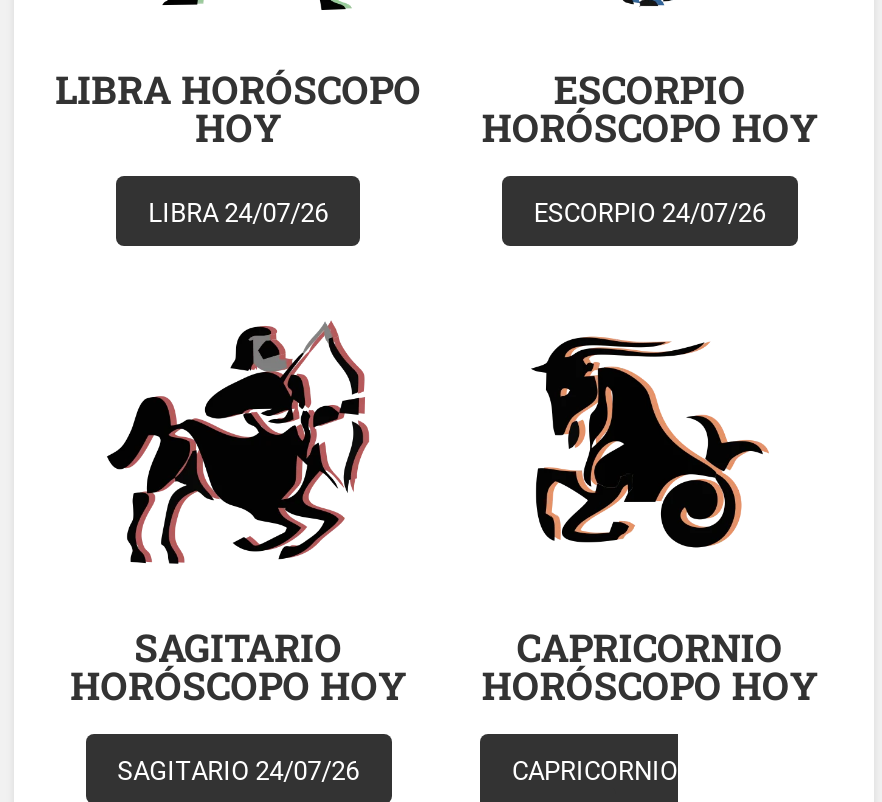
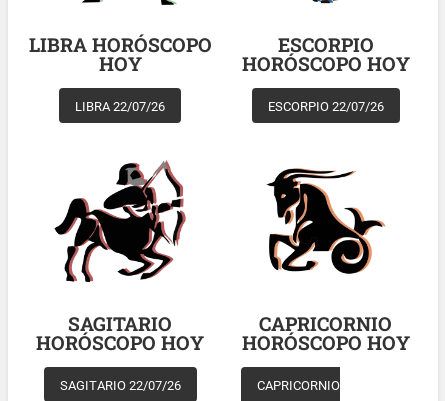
[148,197,328,227] LIBRA 24/07/26 -> [75,99,165,114] LIBRA 22/07/26
[534,197,766,227] ESCORPIO 24/07/26 -> [268,99,384,114] ESCORPIO 22/07/26
[117,756,359,786] SAGITARIO 24/07/26 -> [60,378,181,393] SAGITARIO 22/07/26

